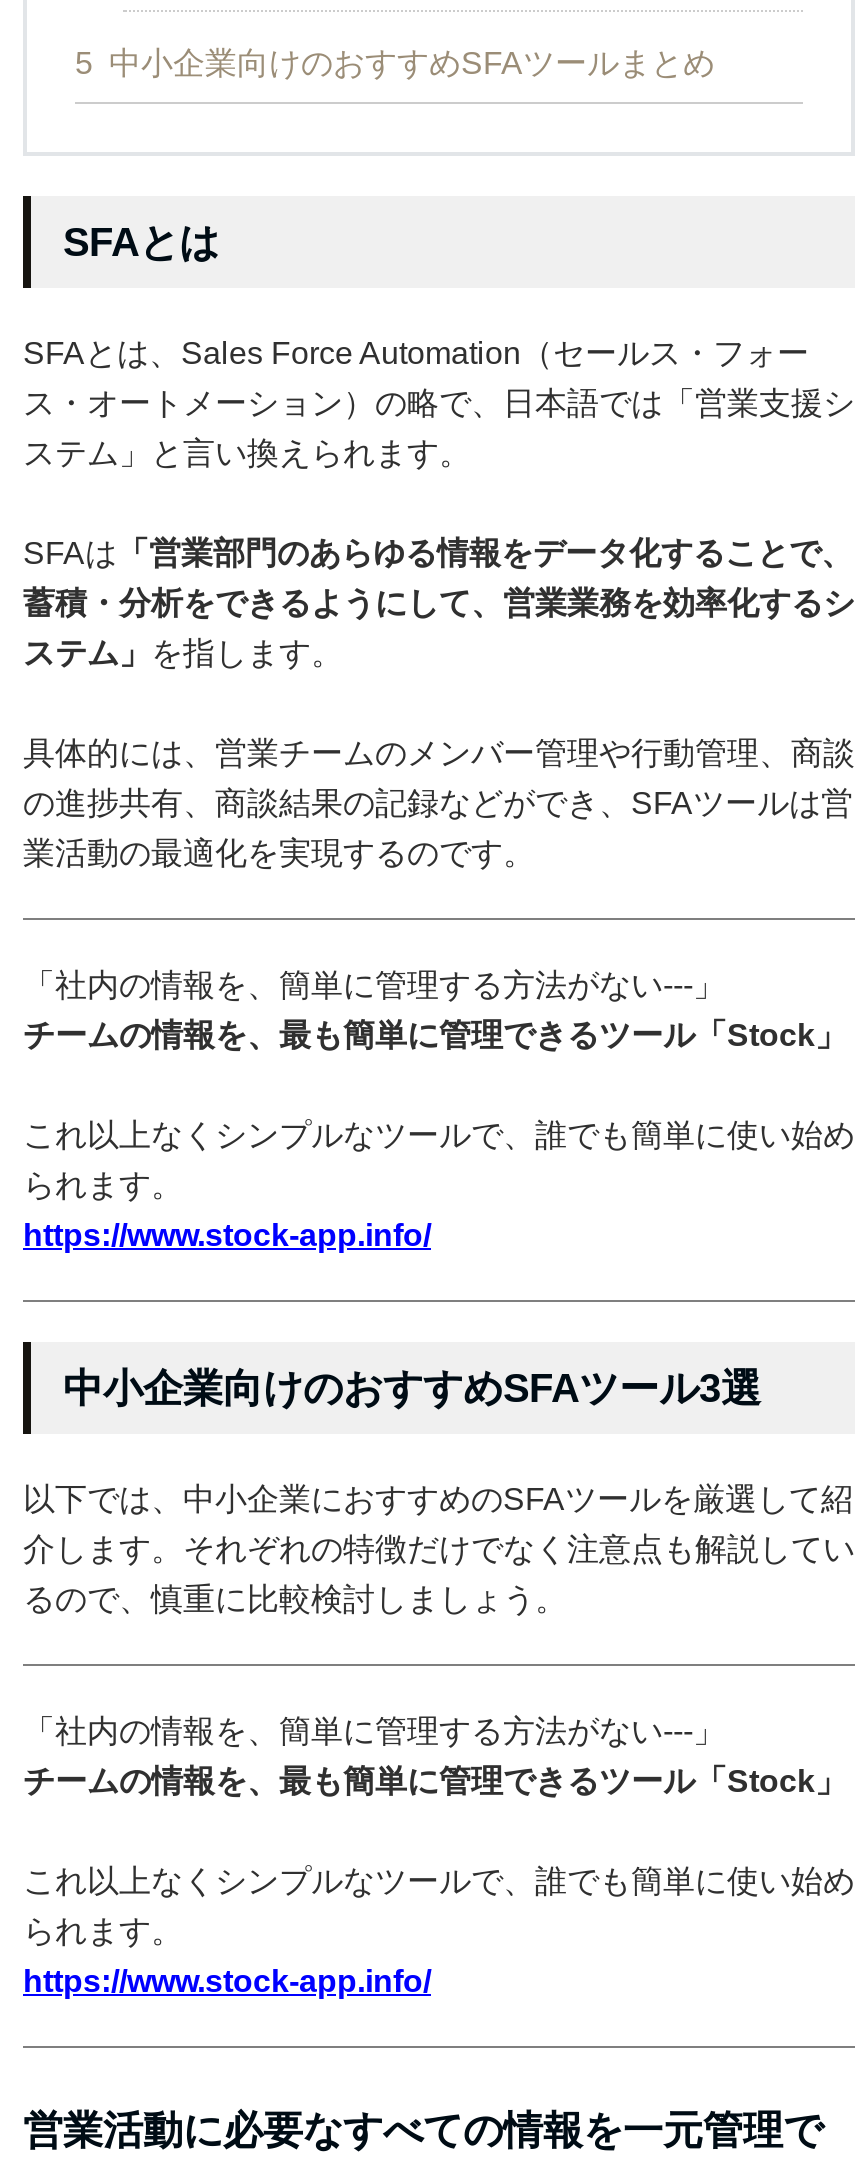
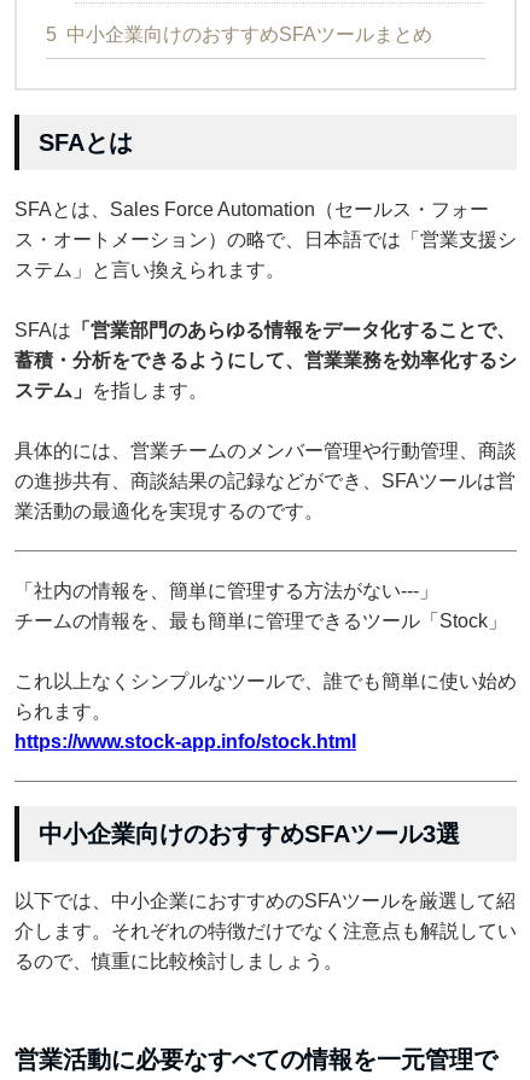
[23,1217,431,1251] https://www.stock-app.info/ -> [14,731,356,751] https://www.stock-app.info/stock.html
[23,1713,855,1997] 「社内の情報を、簡単に管理する方法がない---」 | チームの情報を、最も簡単に管理できるツール「Stock」 | これ以上なくシンプルなツールで、誰でも簡単に使い始め | られます。 | https://www.stock-app.info/ -> none

